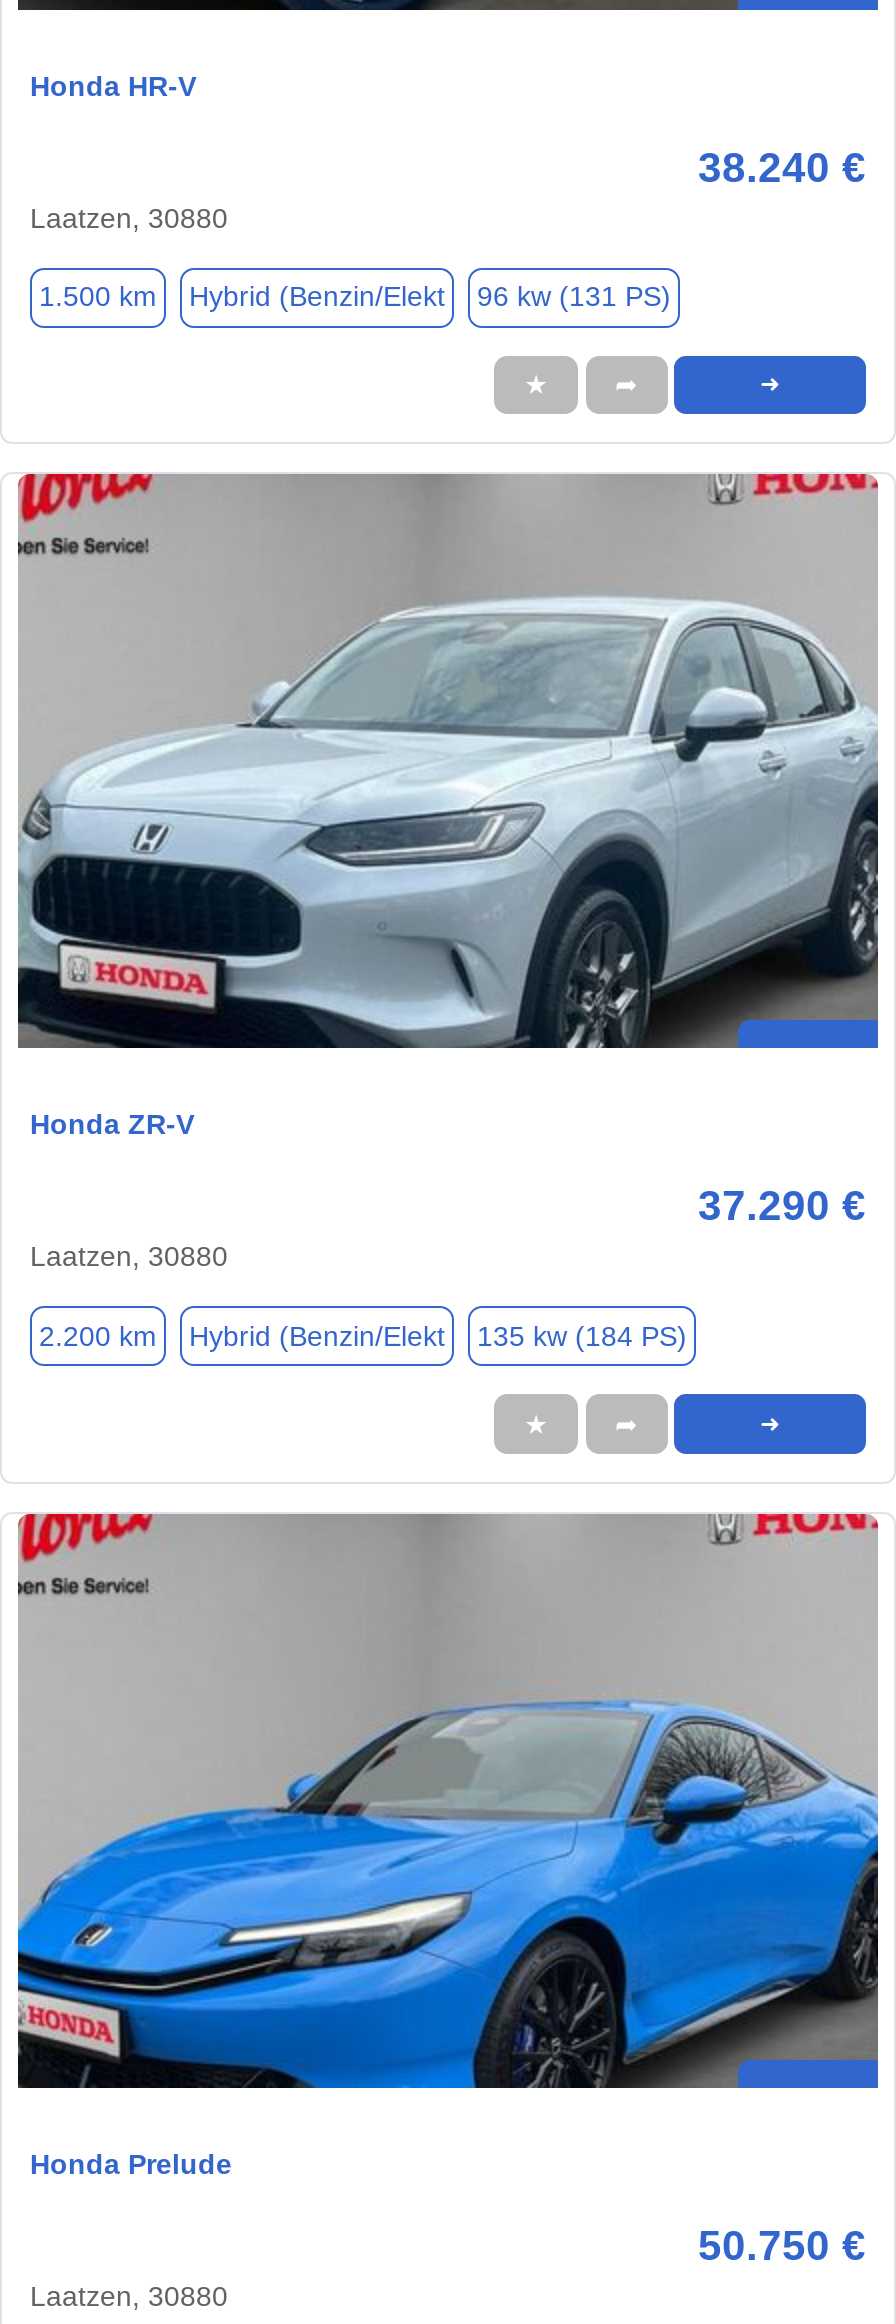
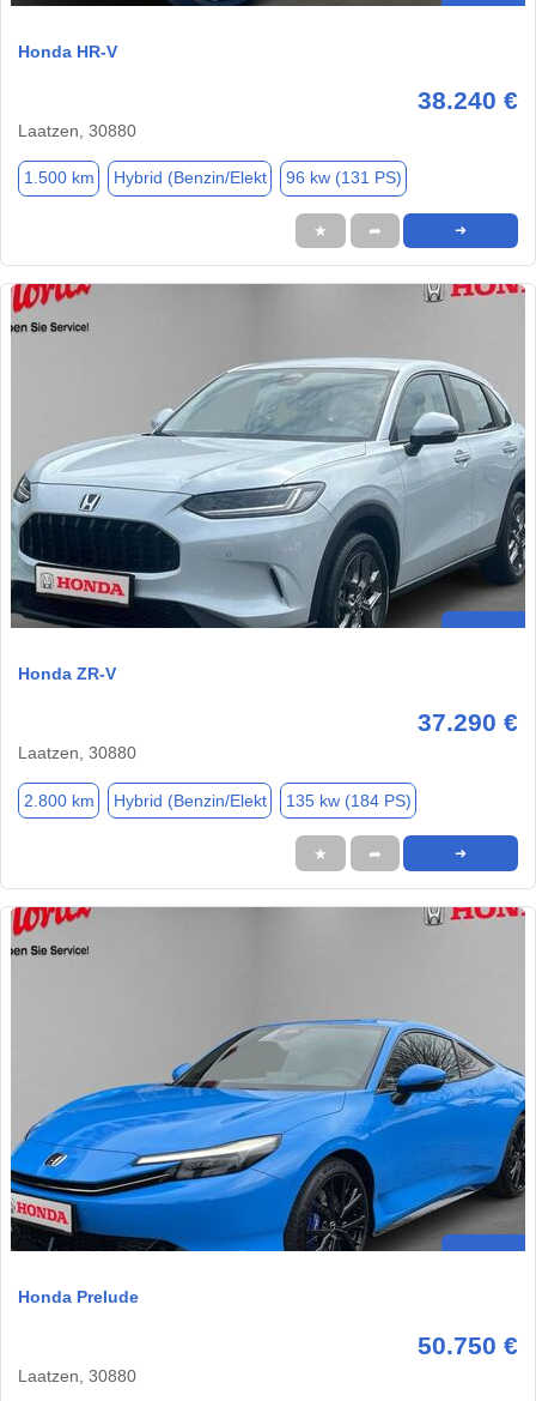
[39,1320,687,1352] 2.200 km Hybrid (Benzin/Elekt 135 kw (184 PS) -> [23,791,411,810] 2.800 km Hybrid (Benzin/Elekt 135 kw (184 PS)

